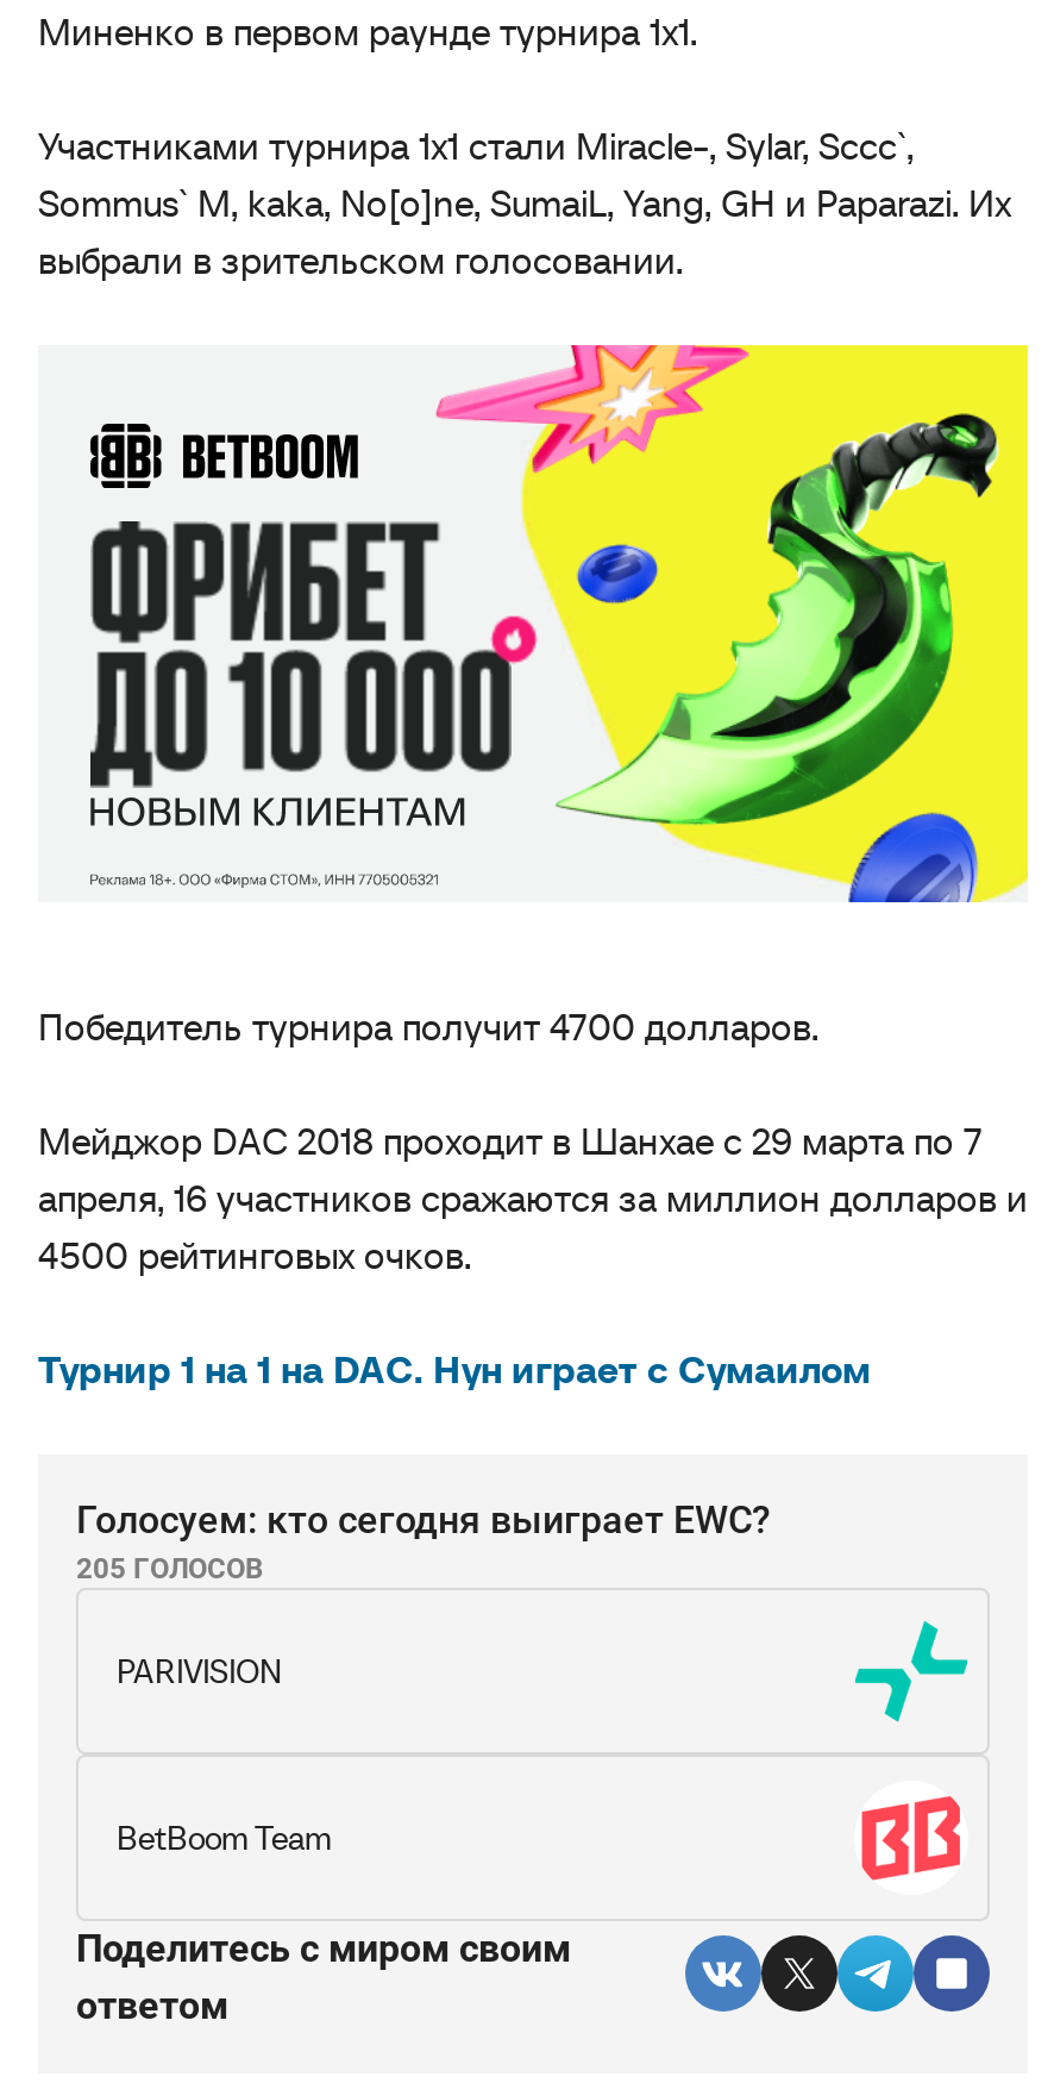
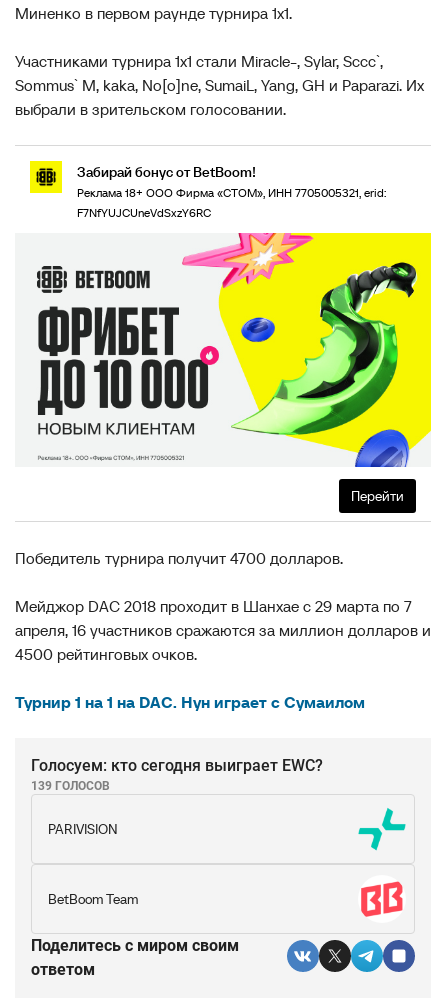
none -> [29,160,386,220] [image] | Забирай бонус от BetBoom! | Реклама 18+ ООО Фирма «СТОМ», ИНН 7705005321, erid: | F7NfYUJCUneVdSxzY6RC
none -> [351,487,404,505] Перейти
moved [88,343,1030,900] -> [36,232,431,468]: [image]
[76,1552,264,1585] 205 ГОЛОСОВ -> [31,779,110,793] 139 ГОЛОСОВ

